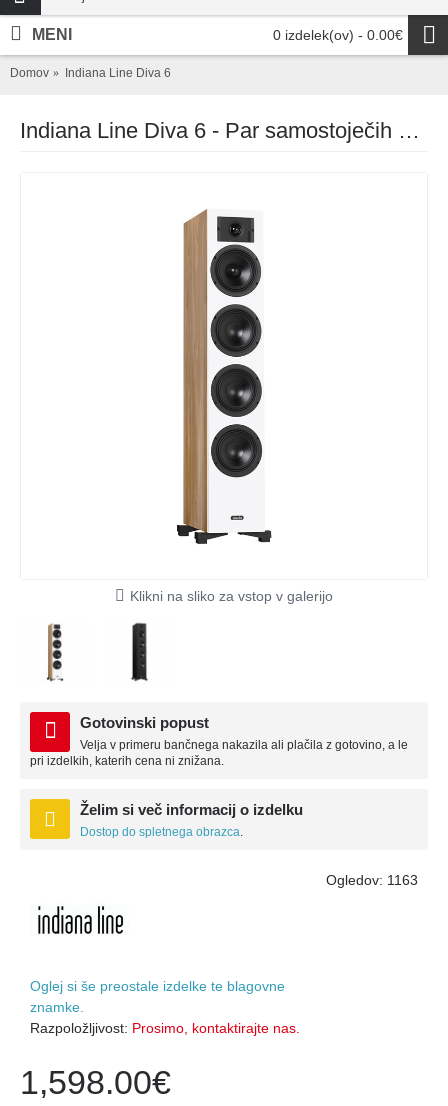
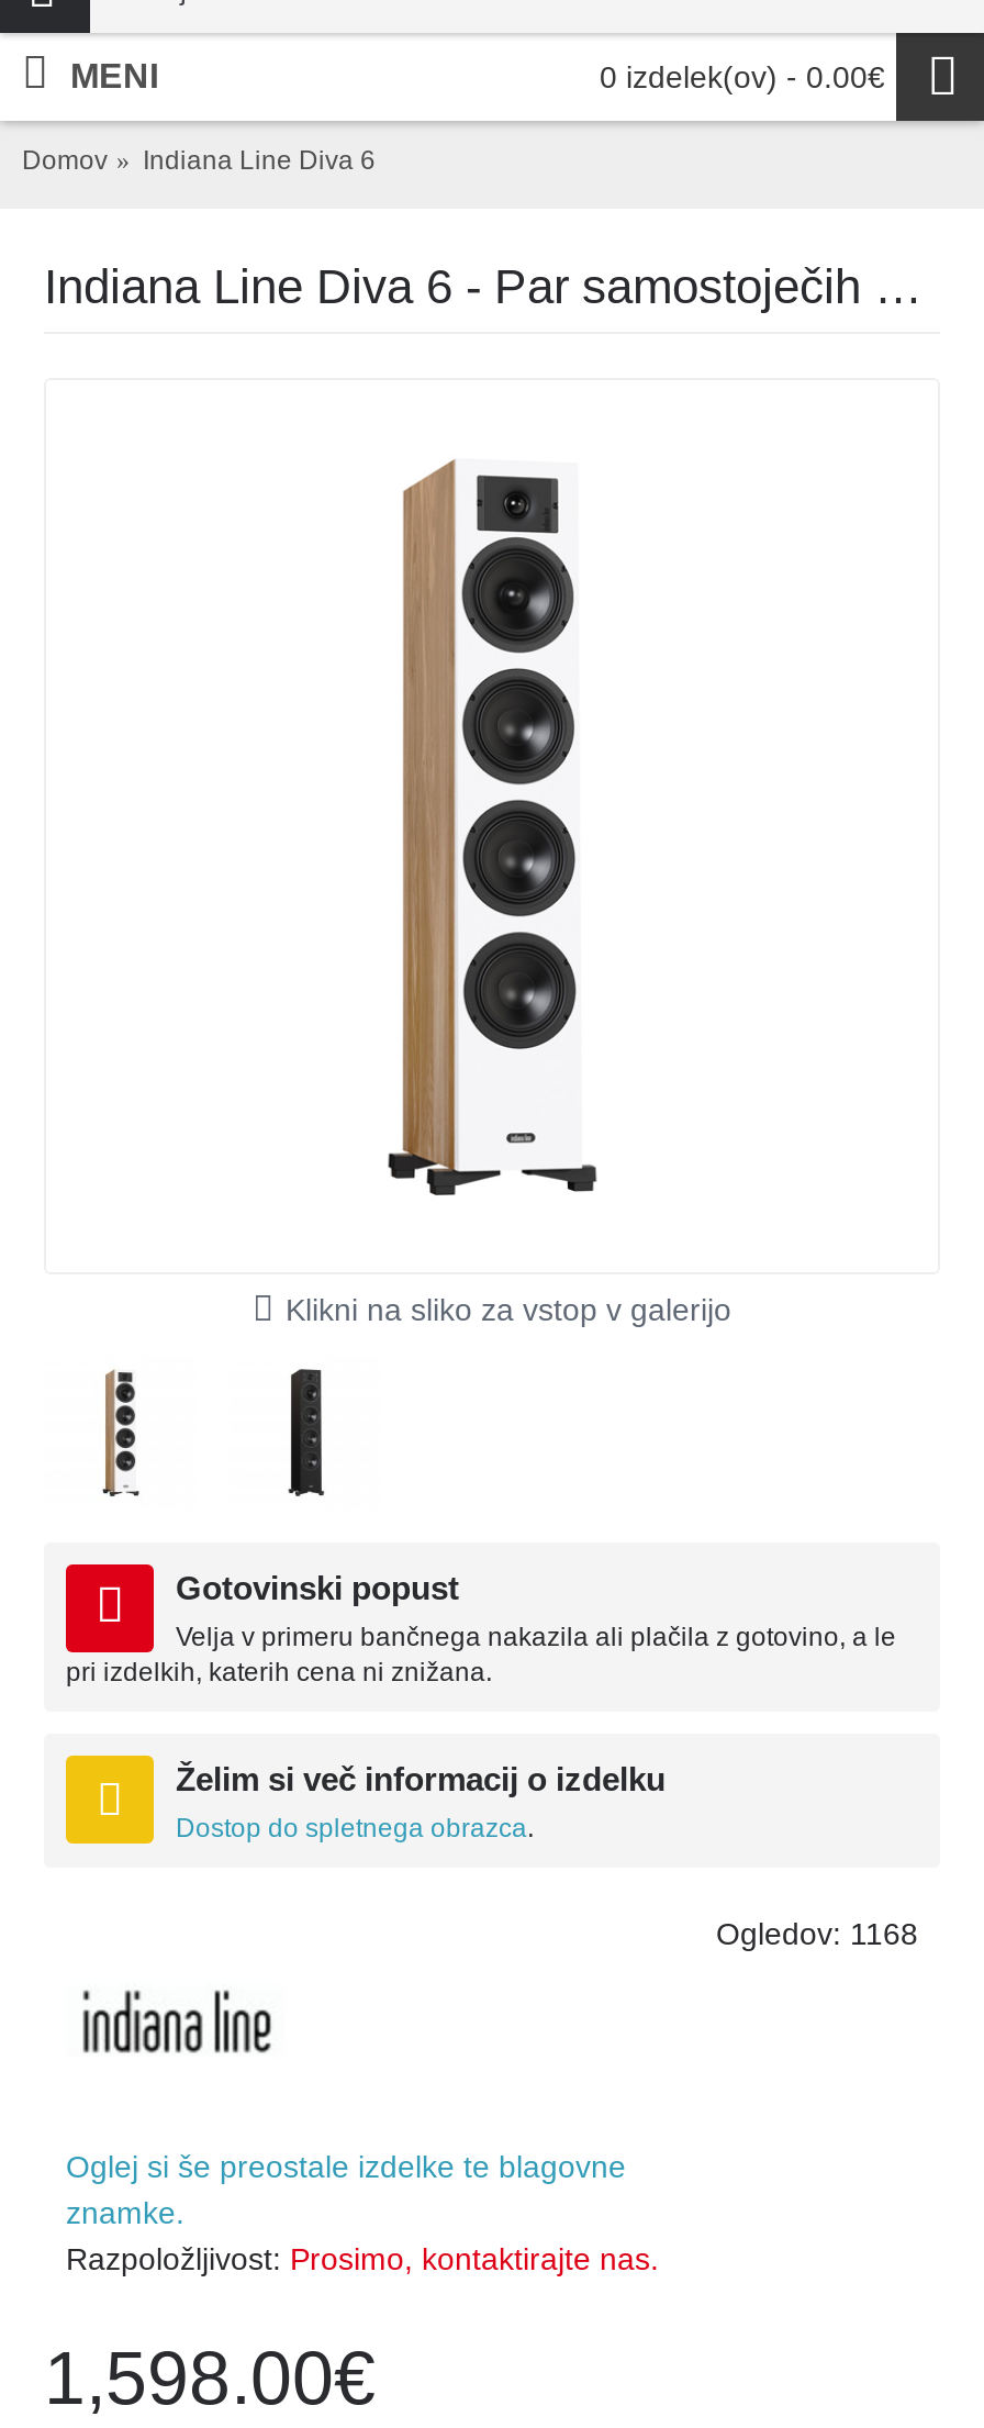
[326,872,418,888] Ogledov: 1163 -> [716,1915,918,1950] Ogledov: 1168

